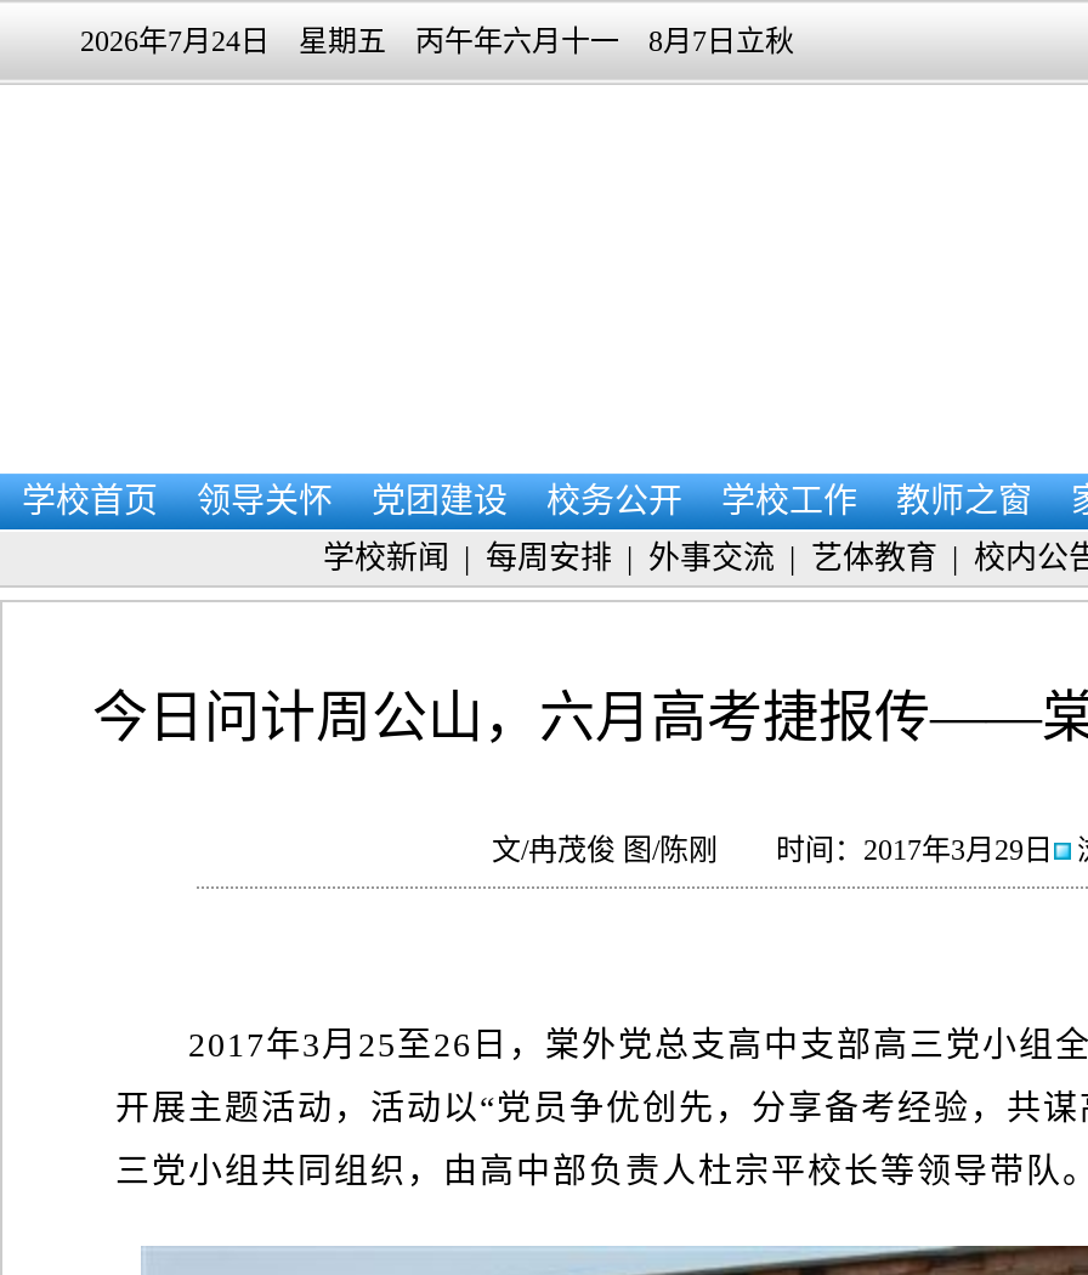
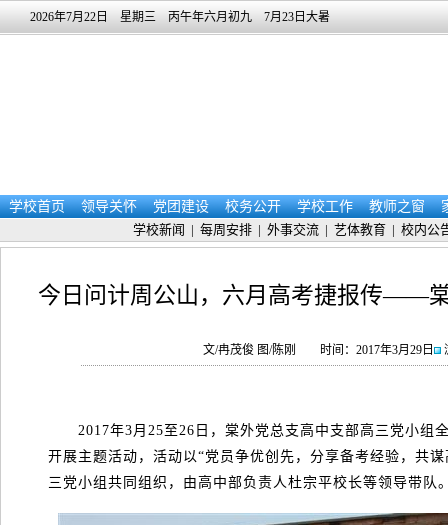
[80,24,794,58] 2026年7月24日 星期五 丙午年六月十一 8月7日立秋 -> [30,10,330,24] 2026年7月22日 星期三 丙午年六月初九 7月23日大暑

